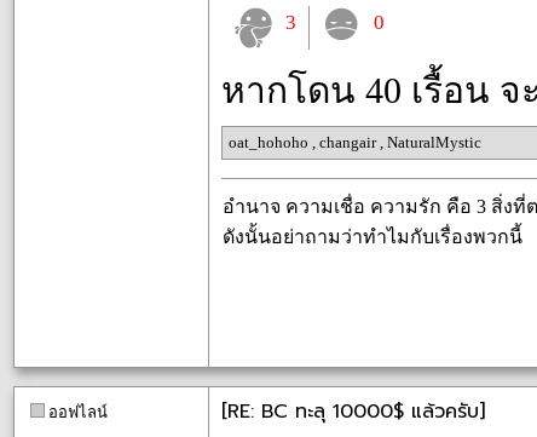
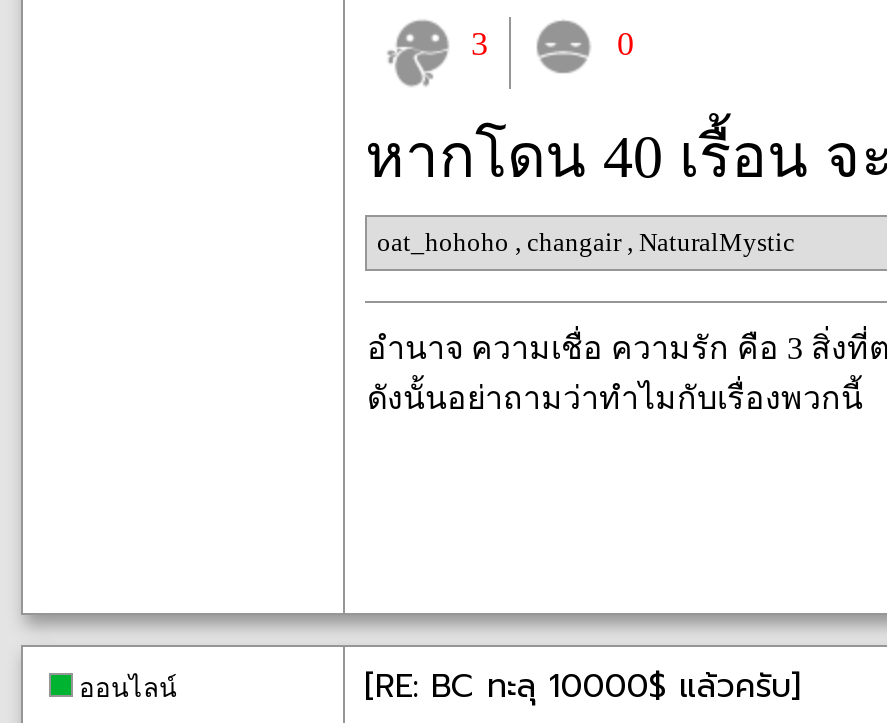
[48,403,108,421] ออฟไลน์ -> [79,673,177,703] ออนไลน์

